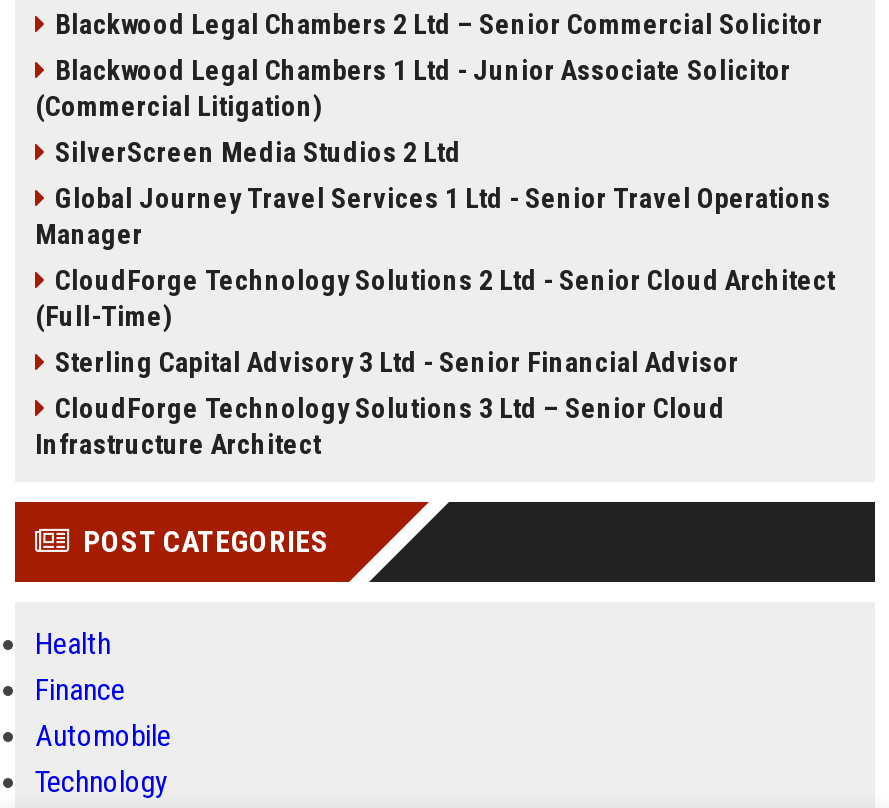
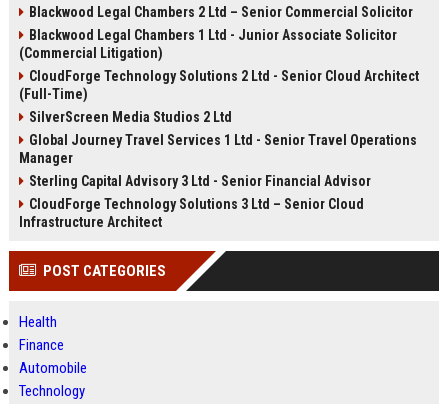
moved [35,136,831,250] -> [19,109,417,166]: SilverScreen Media Studios 2 Ltd | Global Journey Travel Services 1 Ltd - Senior Travel Operations | Manager
moved [35,264,835,332] -> [19,68,419,102]: CloudForge Technology Solutions 2 Ltd - Senior Cloud Architect | (Full-Time)

